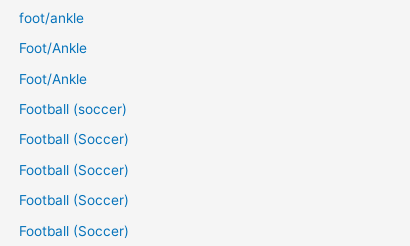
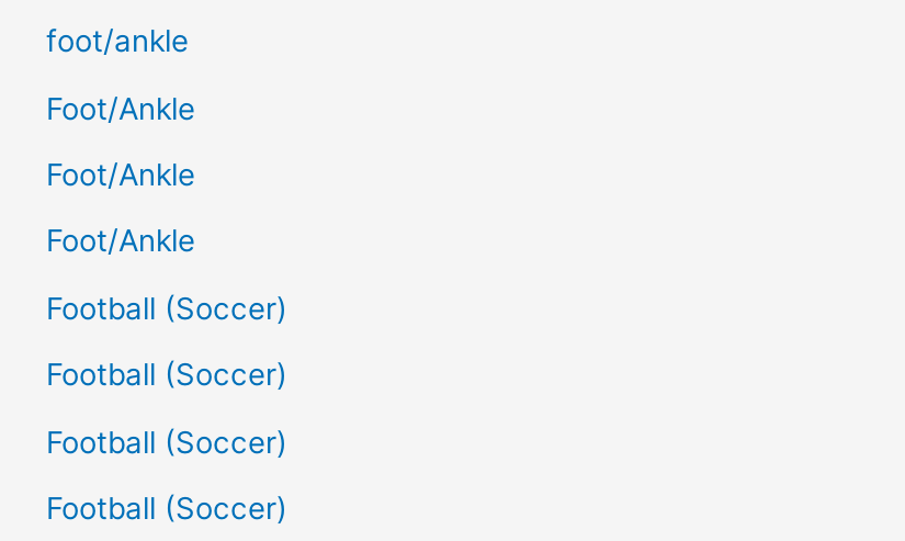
[19,101,127,117] Football (soccer) -> [46,224,195,259] Foot/Ankle

